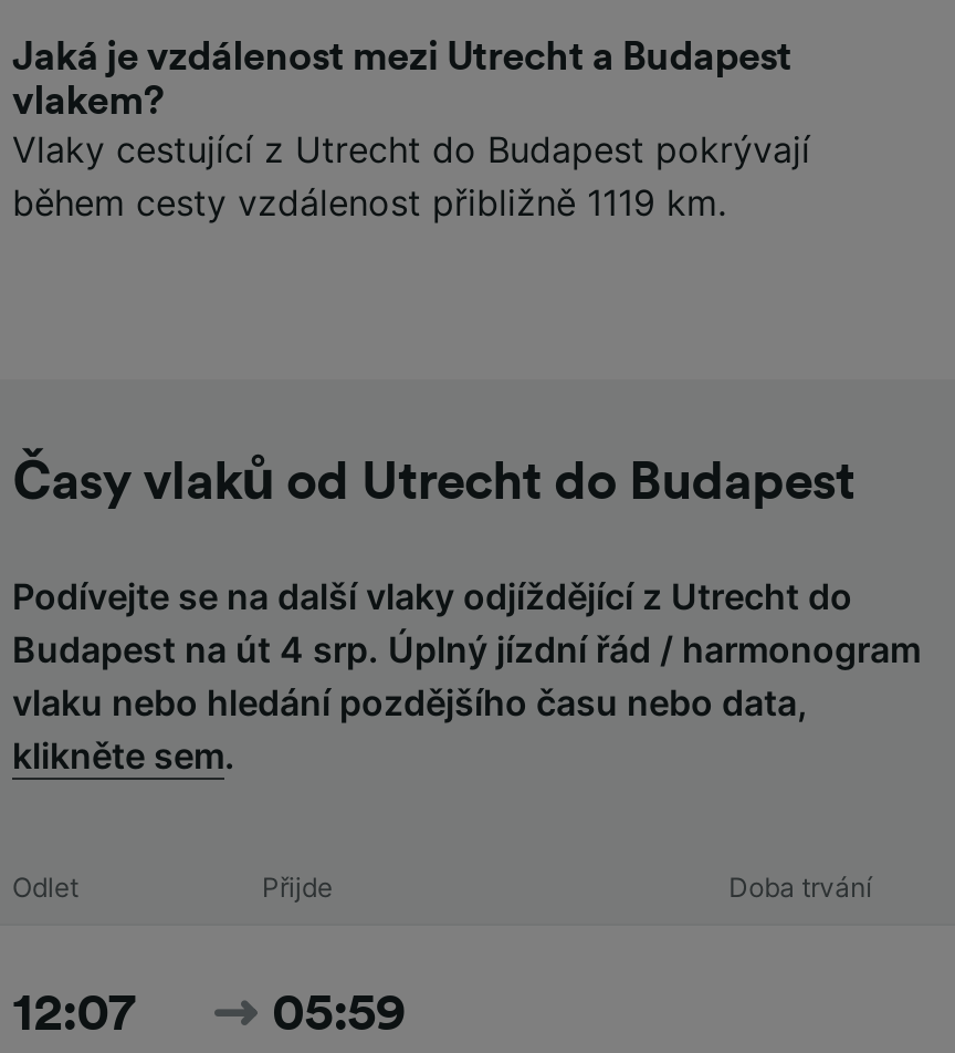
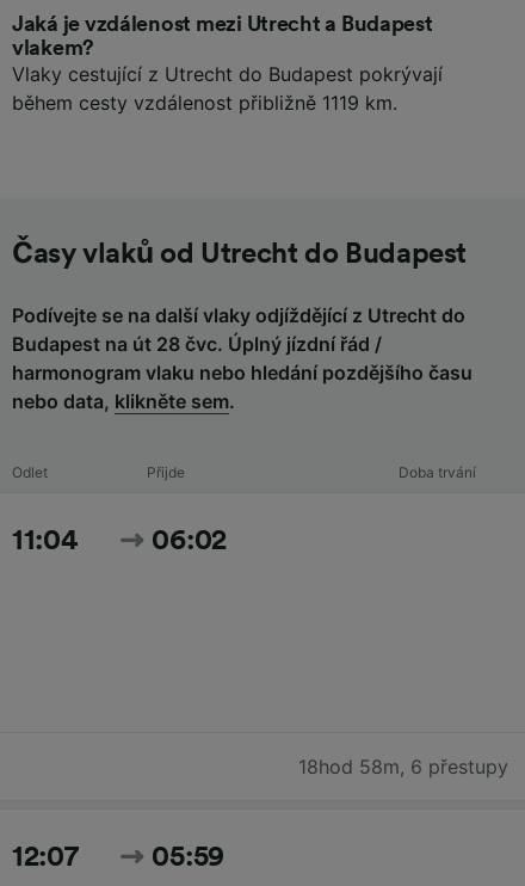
[12,627,921,777] Budapest na út 4 srp. Úplný jízdní řád / harmonogram | vlaku nebo hledání pozdějšího času nebo data, | klikněte sem. -> [12,332,472,413] Budapest na út 28 čvc. Úplný jízdní řád / | harmonogram vlaku nebo hledání pozdějšího času | nebo data, klikněte sem.
none -> [12,526,227,555] 11:04 | 06:02
none -> [298,755,508,778] 18hod 58m, 6 přestupy

